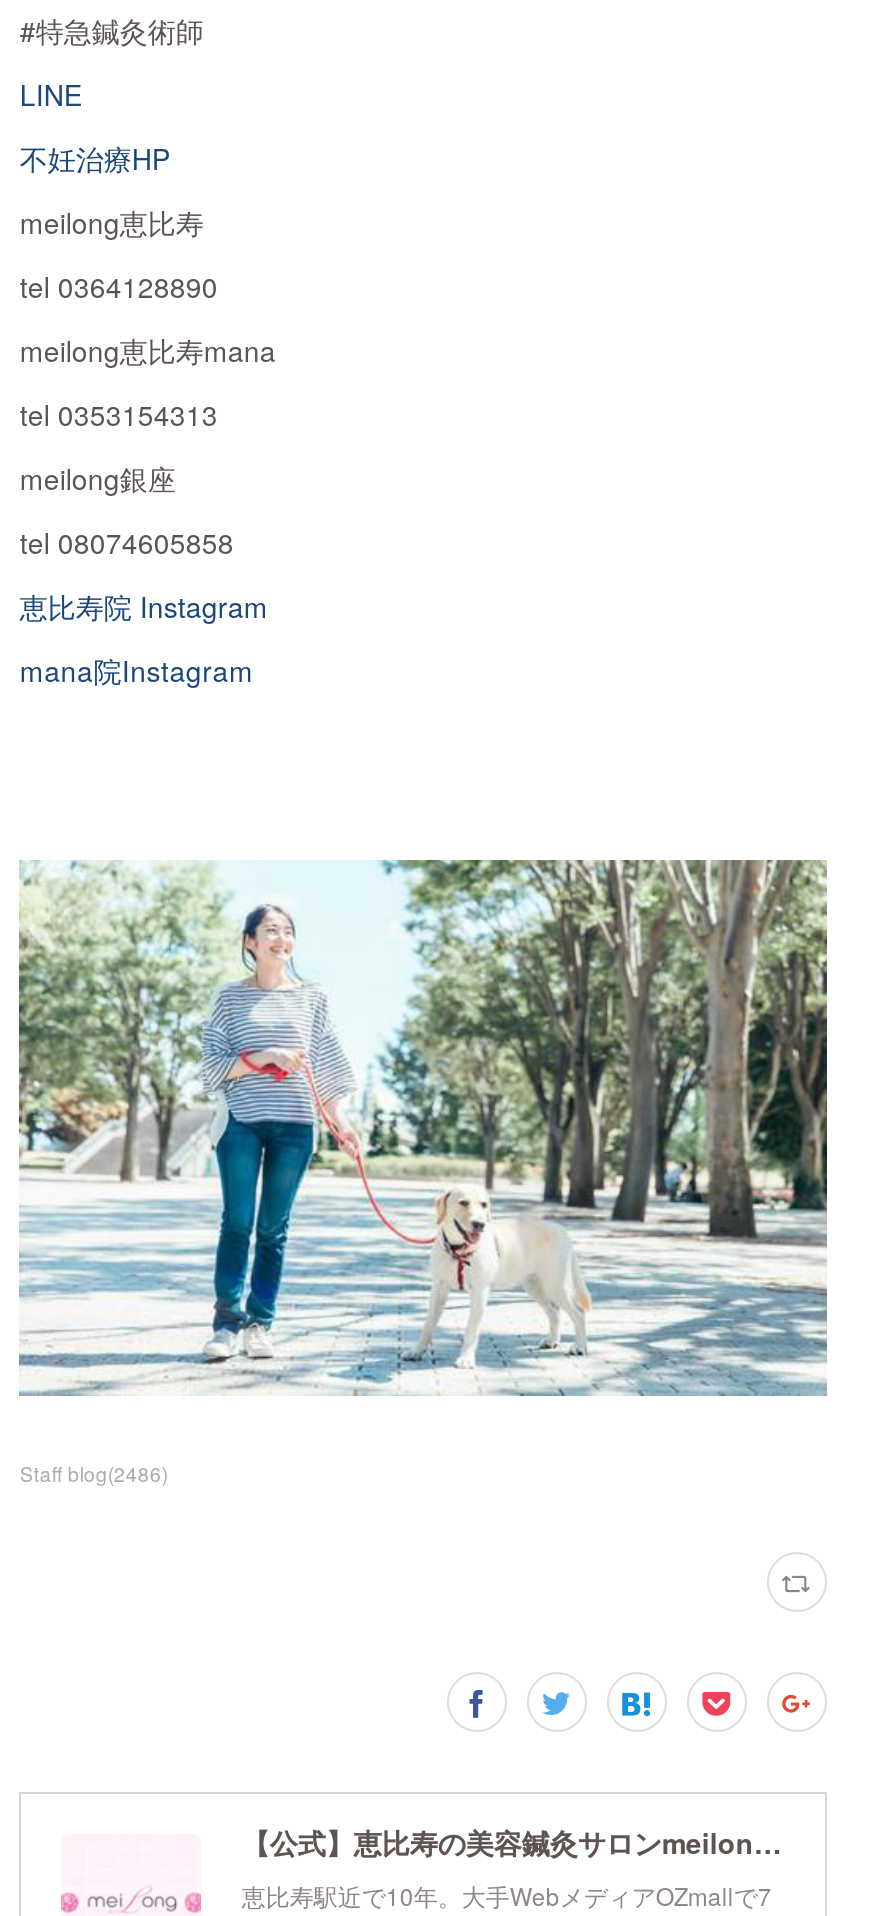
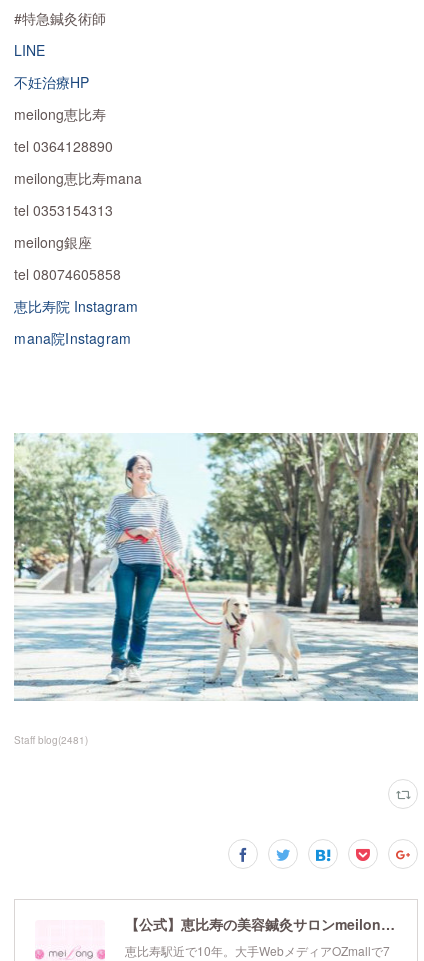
[20,1461,168,1489] Staff blog(2486) -> [14,733,88,747] Staff blog(2481)

